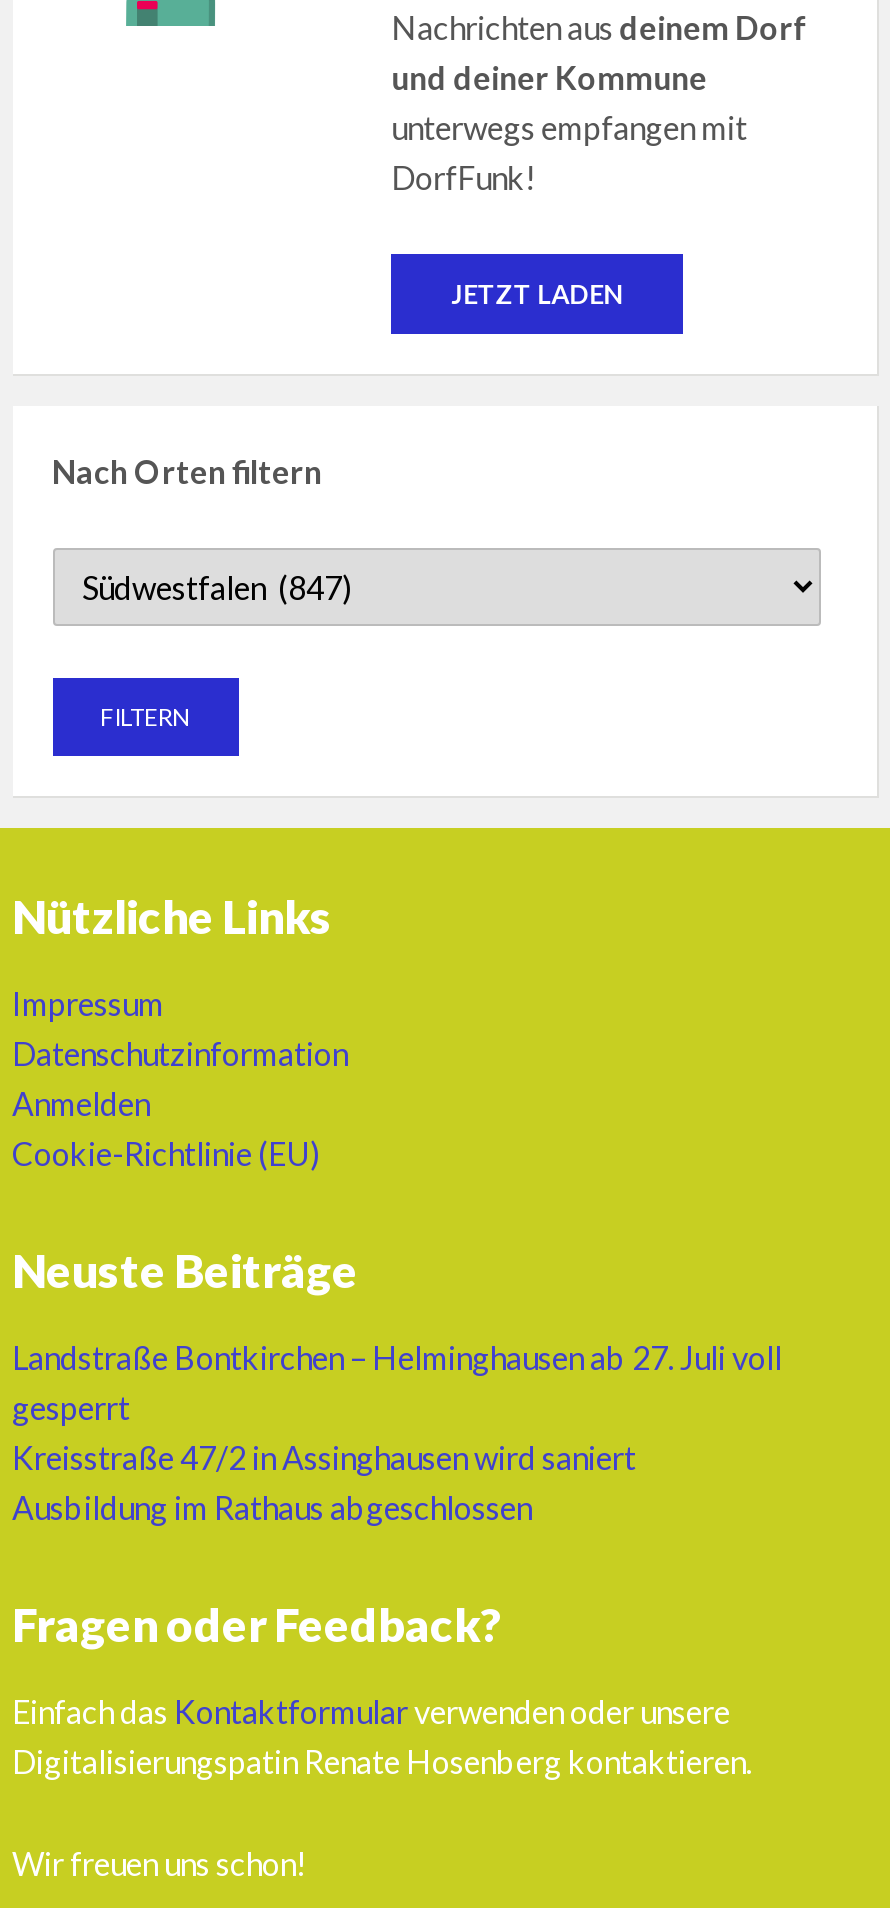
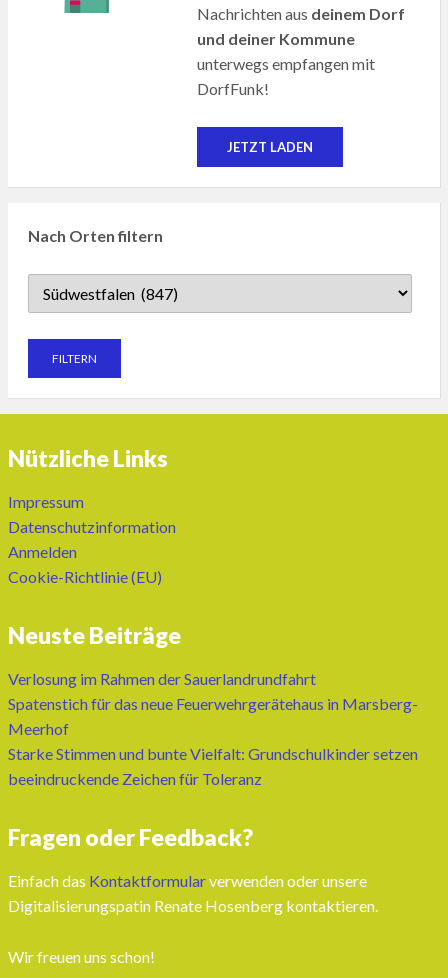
[12,1337,782,1525] Landstraße Bontkirchen – Helminghausen ab 27. Juli voll | gesperrt | Kreisstraße 47/2 in Assinghausen wird saniert | Ausbildung im Rathaus abgeschlossen -> [7,669,417,788] Verlosung im Rahmen der Sauerlandrundfahrt | Spatenstich für das neue Feuerwehrgerätehaus in Marsberg- | Meerhof | Starke Stimmen und bunte Vielfalt: Grundschulkinder setzen | beeindruckende Zeichen für Toleranz

